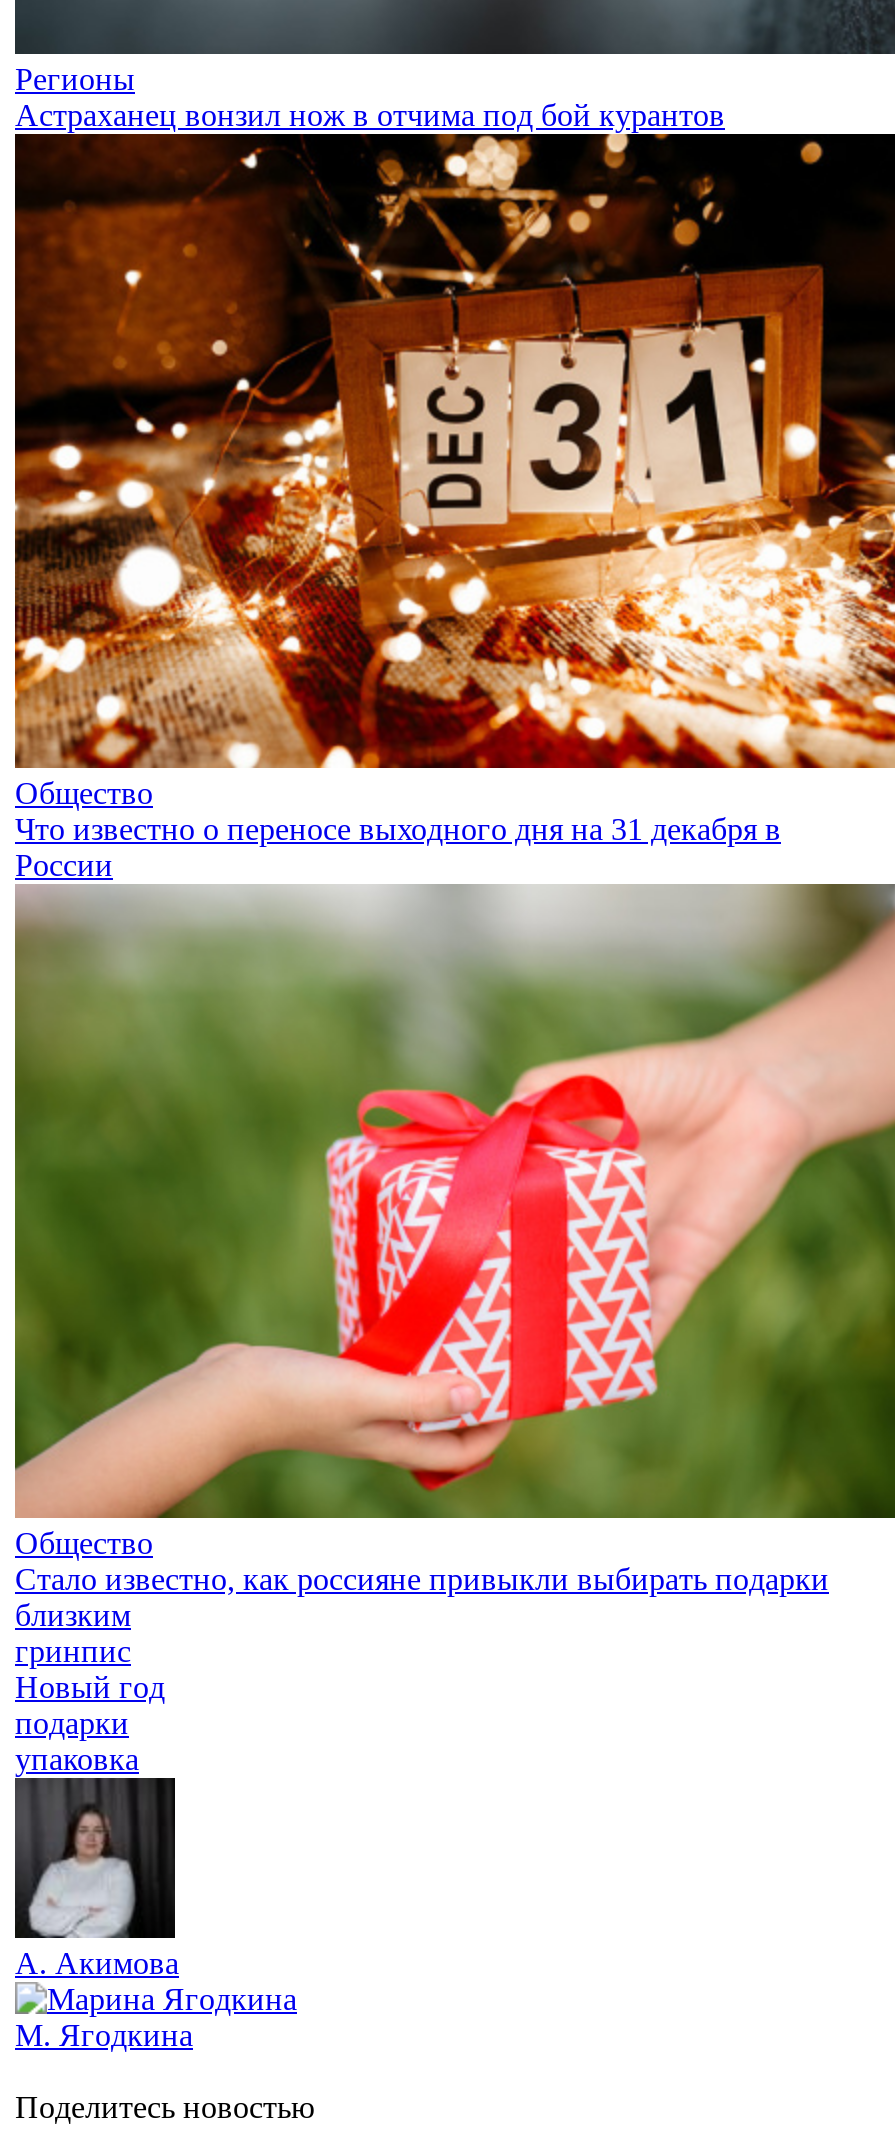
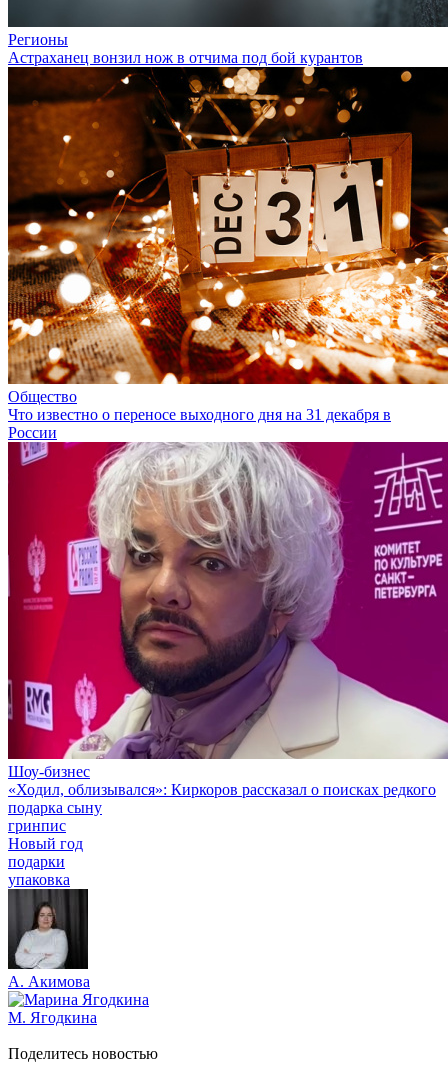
[13,882,889,1632] [image] | Общество | Стало известно, как россияне привыкли выбирать подарки | близким -> [7,441,445,816] [image] | Шоу-бизнес | «Ходил, облизывался»: Киркоров рассказал о поисках редкого | подарка сыну

